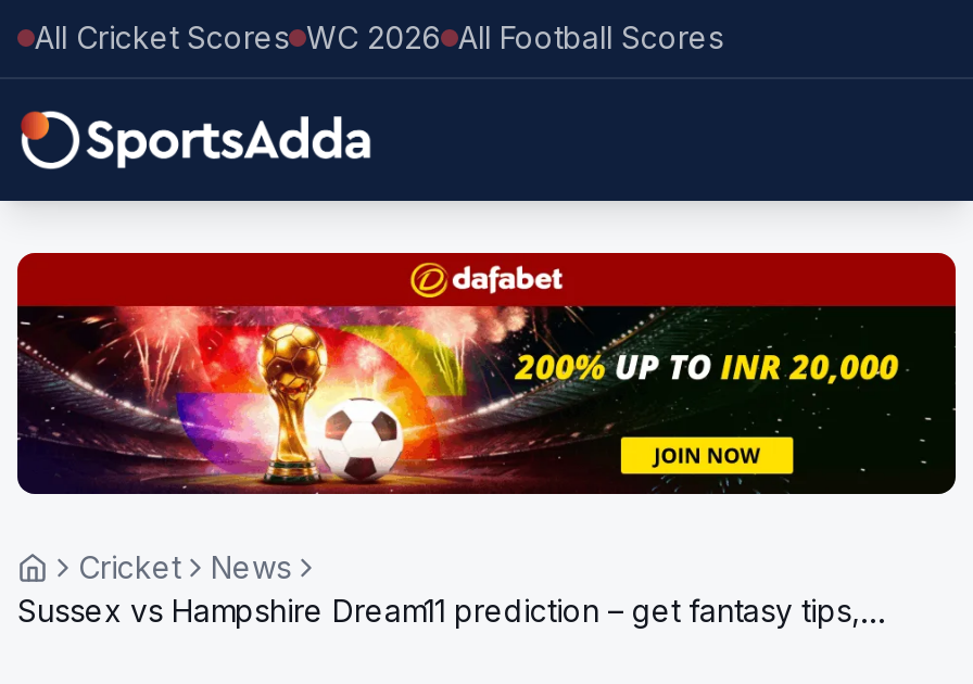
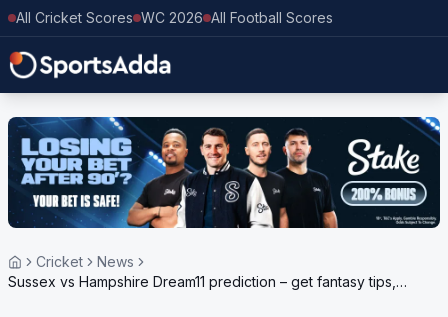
[15,251,958,496] [image] -> [7,116,441,229] [image]

